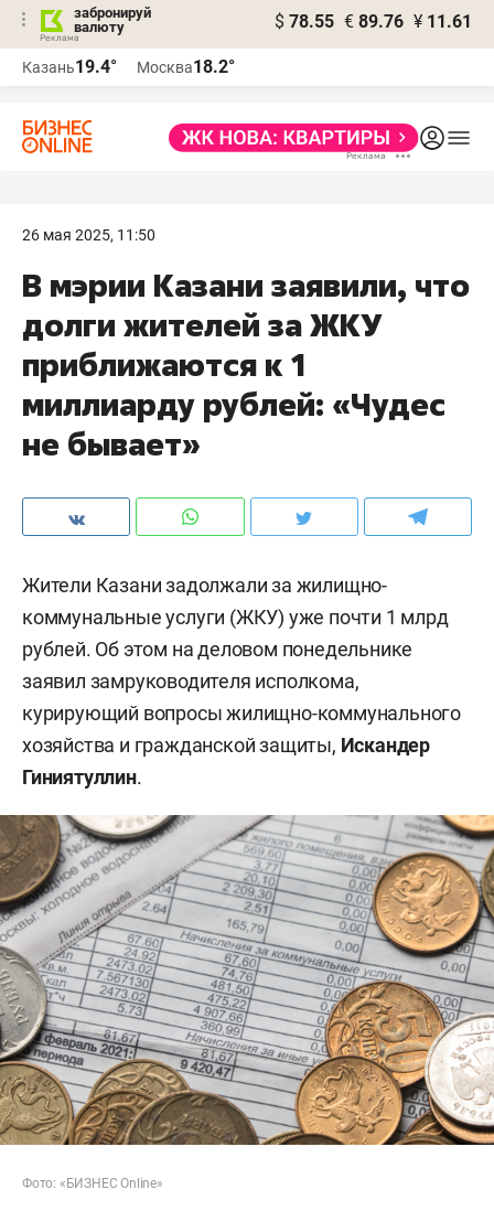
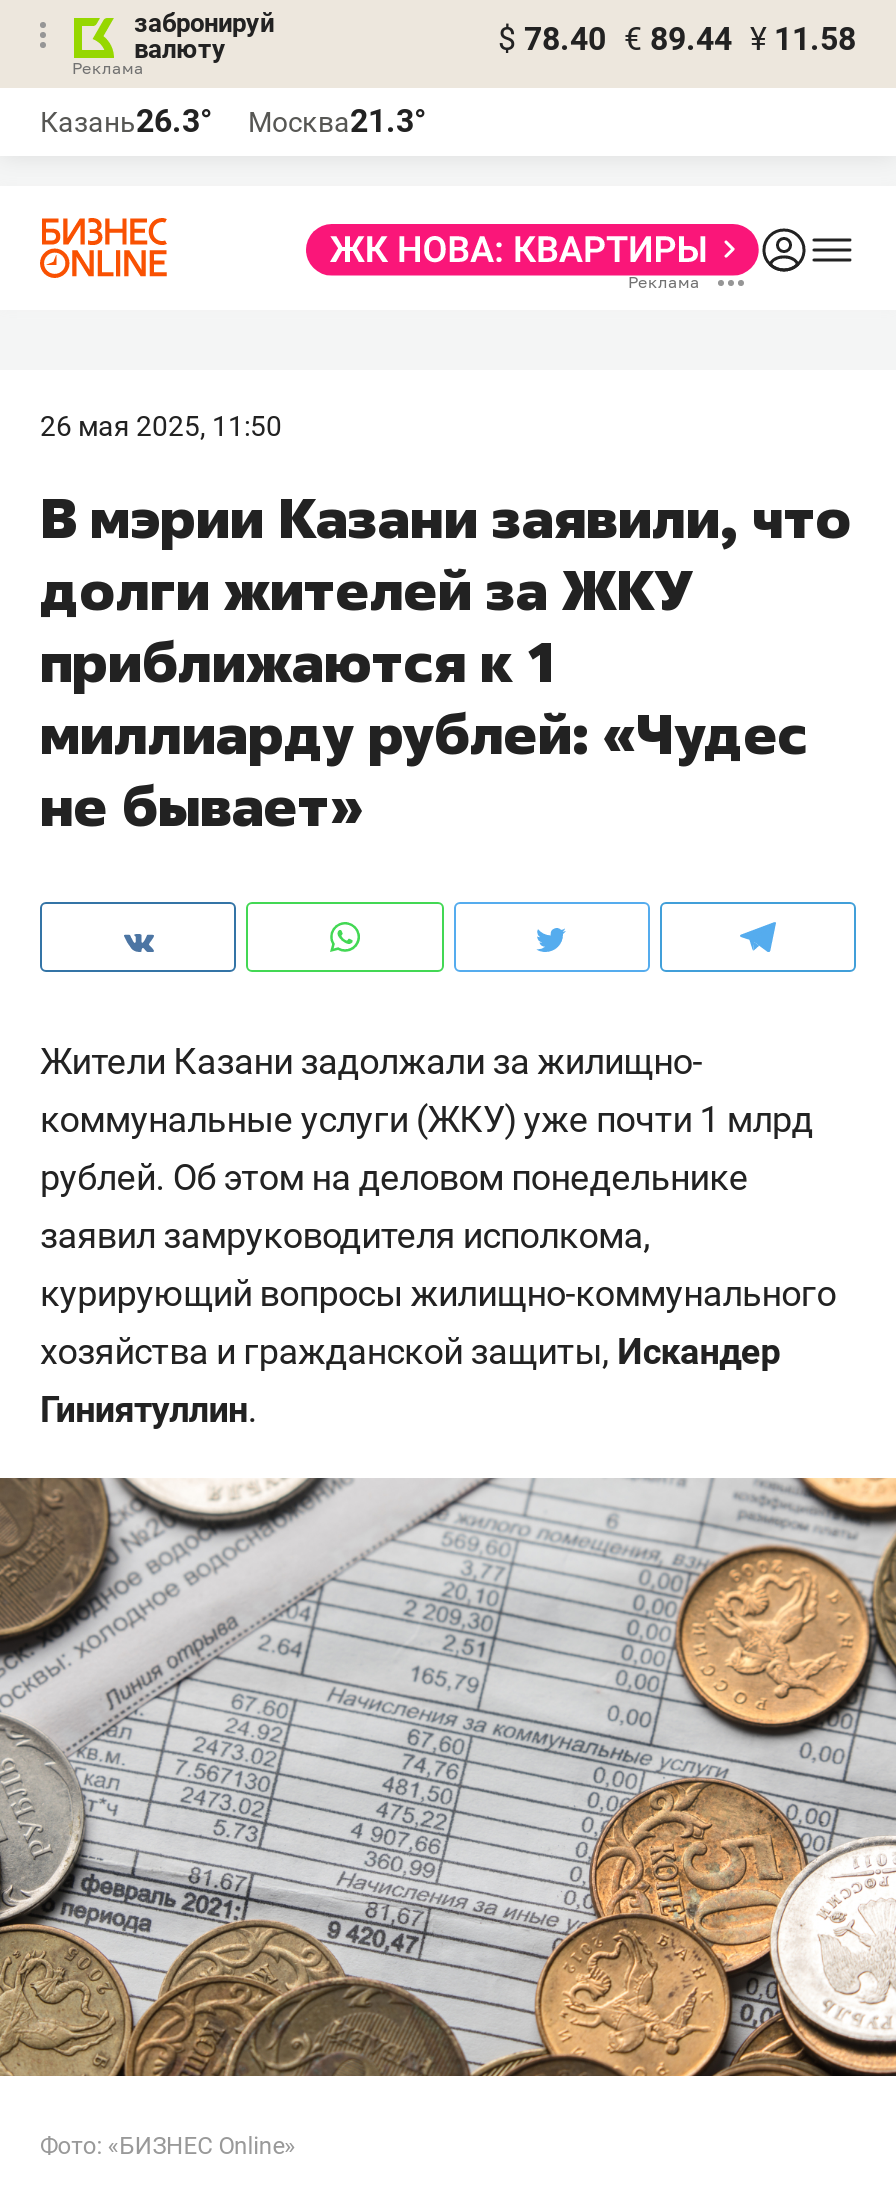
[275,11,472,32] $ 78.55 € 89.76 ¥ 11.61 -> [498,20,856,58] $ 78.40 € 89.44 ¥ 11.58
[22,56,117,77] Казань19.4° -> [40,102,212,140] Казань26.3°
[137,56,235,77] Москва18.2° -> [248,102,426,140] Москва21.3°

